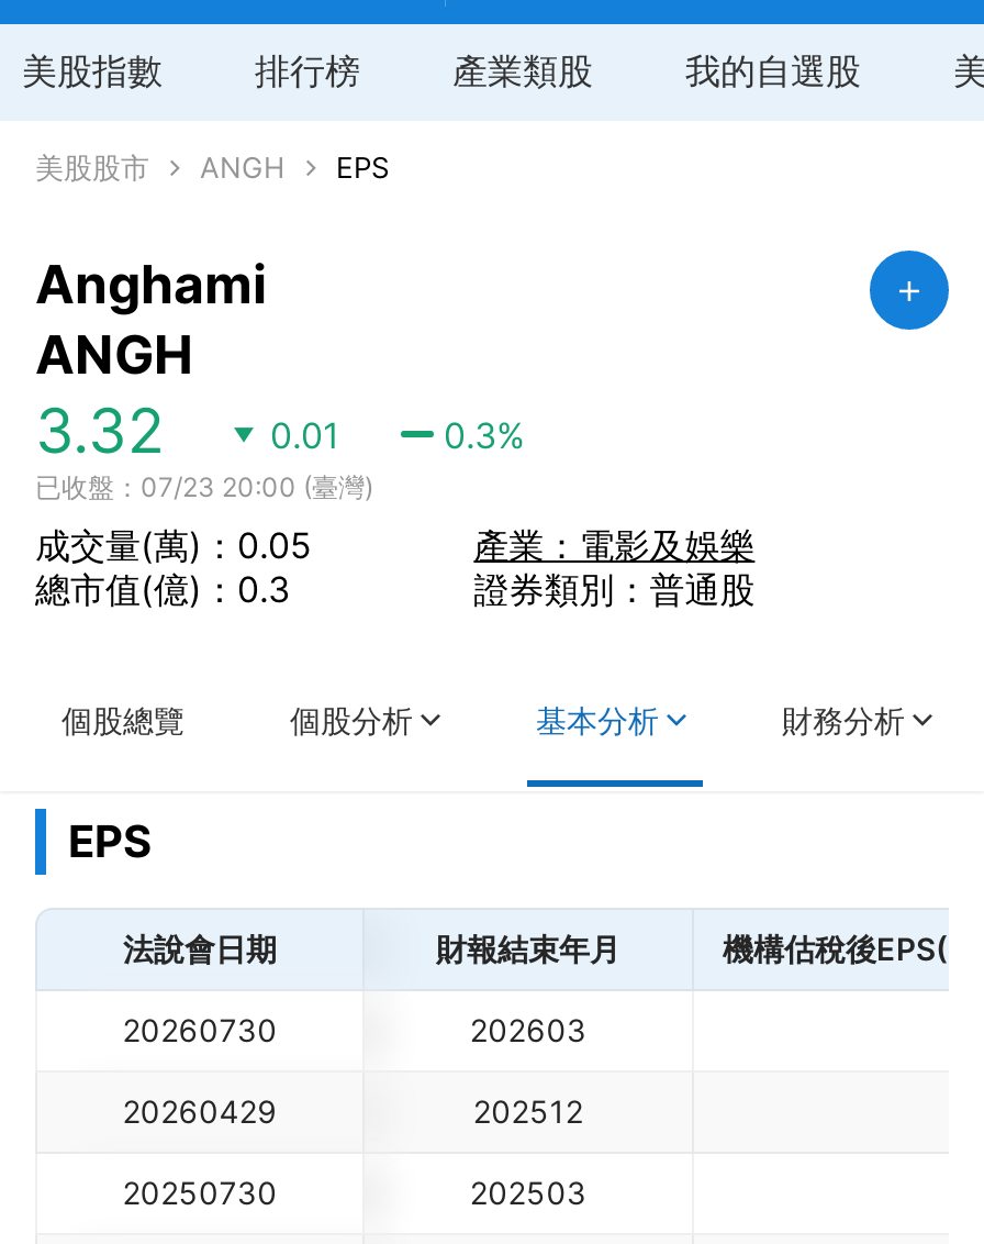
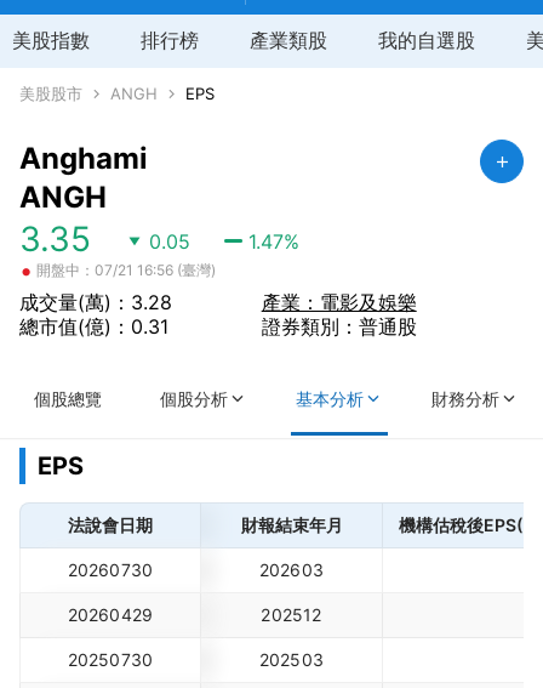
[35,393,525,611] 3.32 | 0.01 | 0.3% | 已收盤：07/23 20:00 (臺灣) | 成交量(萬)：0.05 | 總市值(億)：0.3 -> [19,218,299,339] 3.35 | 0.05 | 1.47% | •開盤中：07/21 16:56 (臺灣) | 成交量(萬)：3.28 | 總市值(億)：0.31

